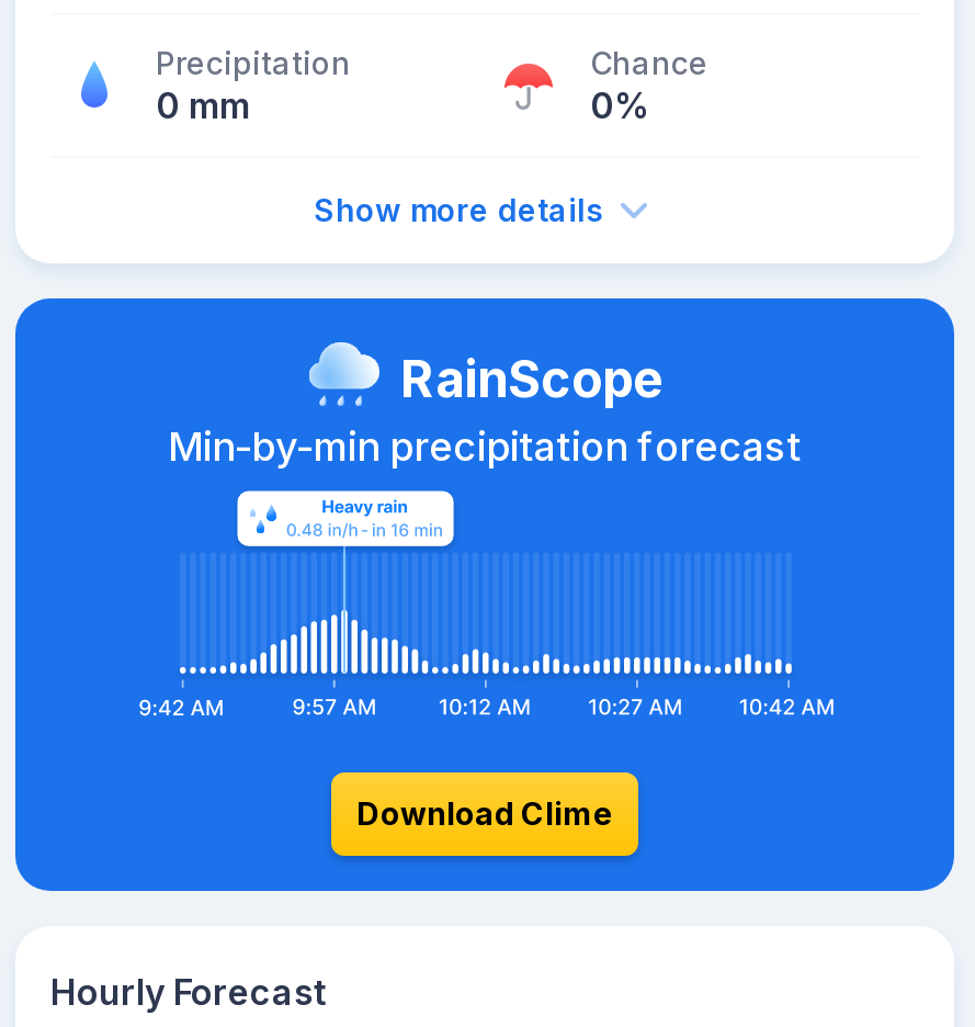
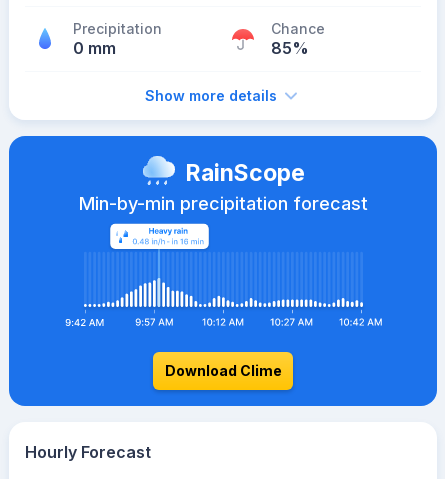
[590,83,651,127] 0% -> [271,38,309,58] 85%

